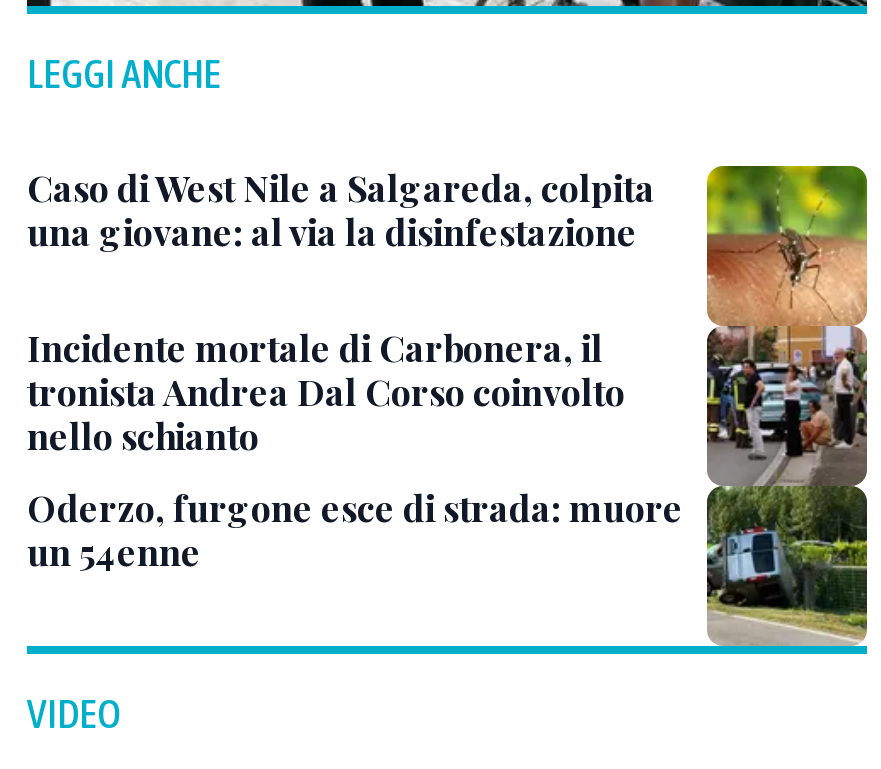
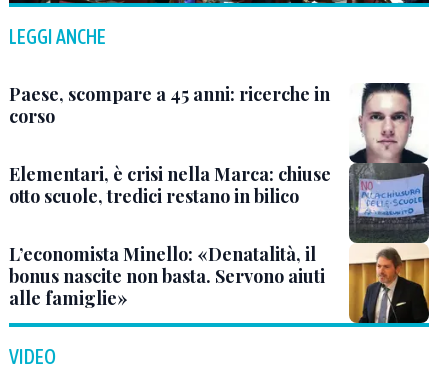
[27,163,655,255] Caso di West Nile a Salgareda, colpita | una giovane: al via la disinfestazione -> [9,81,330,127] Paese, scompare a 45 anni: ricerche in | corso
[27,164,869,648] [image] | Oderzo, furgone esce di strada: muore | un 54enne -> [9,82,430,324] [image] | L’economista Minello: «Denatalità, il | bonus nascite non basta. Servono aiuti | alle famiglie»
[27,323,625,459] Incidente mortale di Carbonera, il | tronista Andrea Dal Corso coinvolto | nello schianto -> [9,161,331,207] Elementari, è crisi nella Marca: chiuse | otto scuole, tredici restano in bilico

